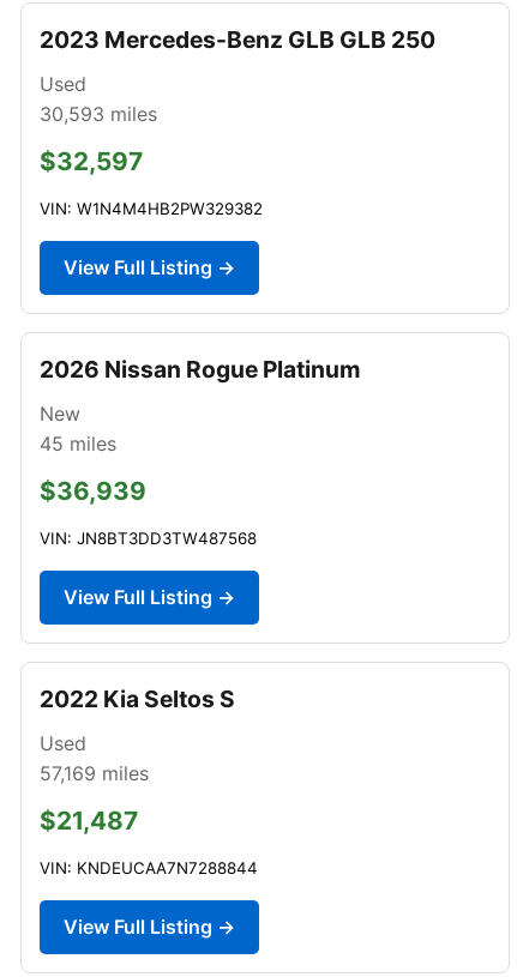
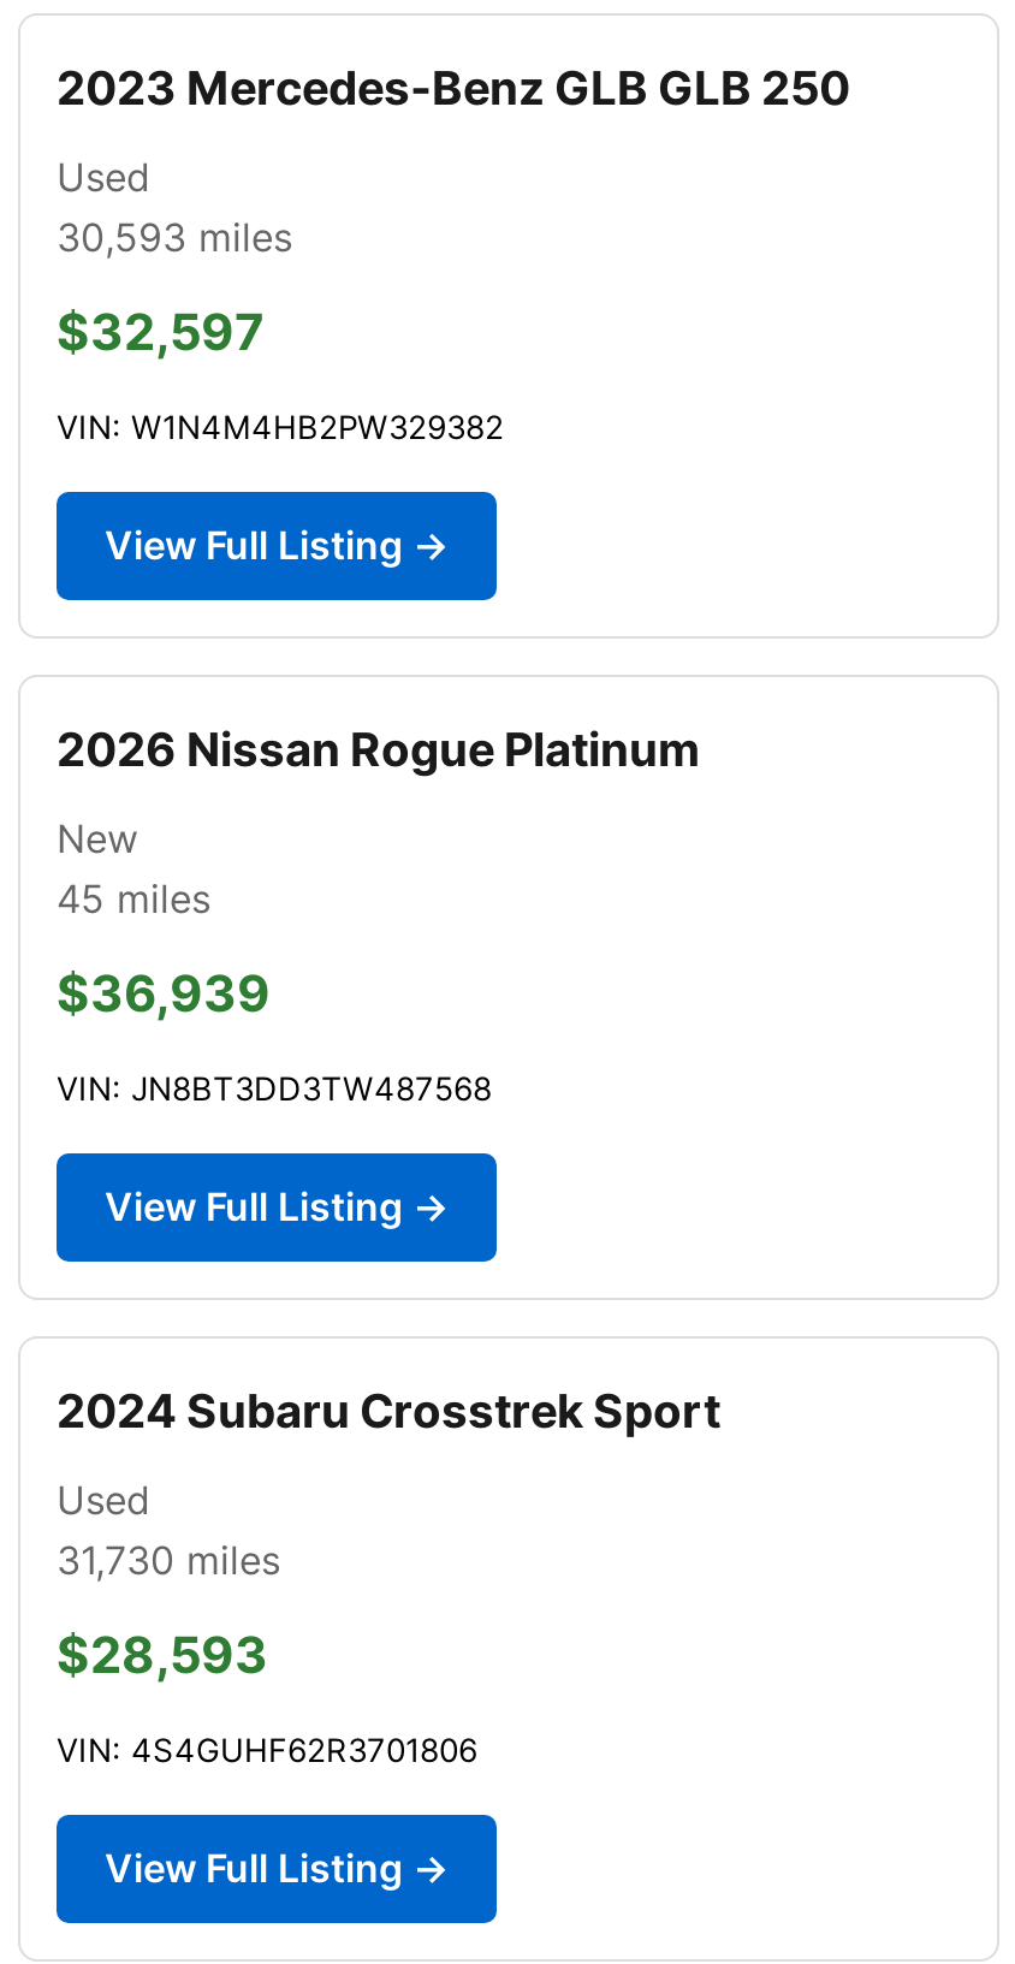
[40,684,235,713] 2022 Kia Seltos S -> [57,1382,720,1439] 2024 Subaru Crosstrek Sport
[40,761,149,785] 57,169 miles -> [57,1536,280,1584] 31,730 miles
[40,805,138,835] $21,487 -> [57,1625,268,1685] $28,593
[40,858,258,877] VIN: KNDEUCAA7N7288844 -> [57,1730,477,1769] VIN: 4S4GUHF62R3701806

